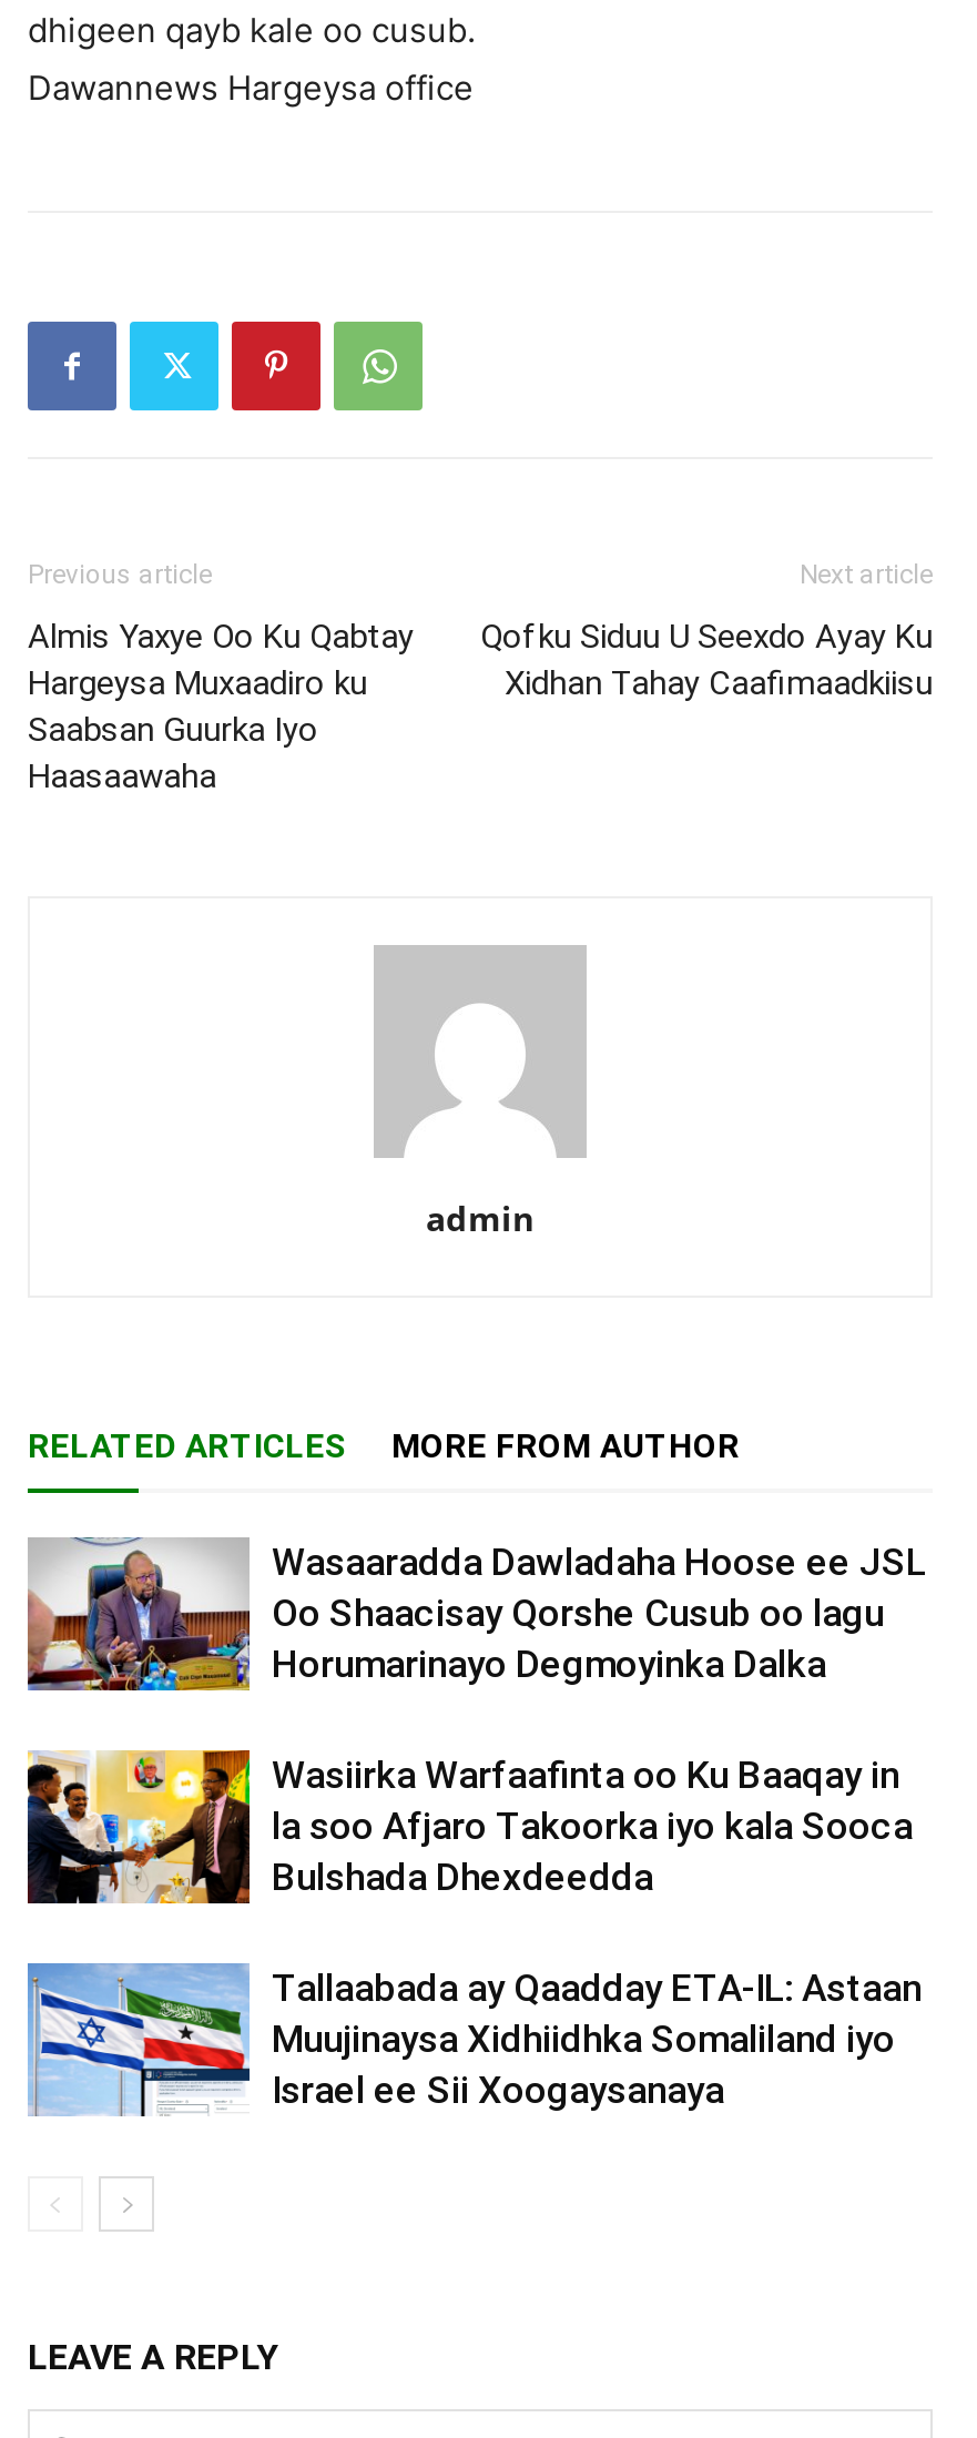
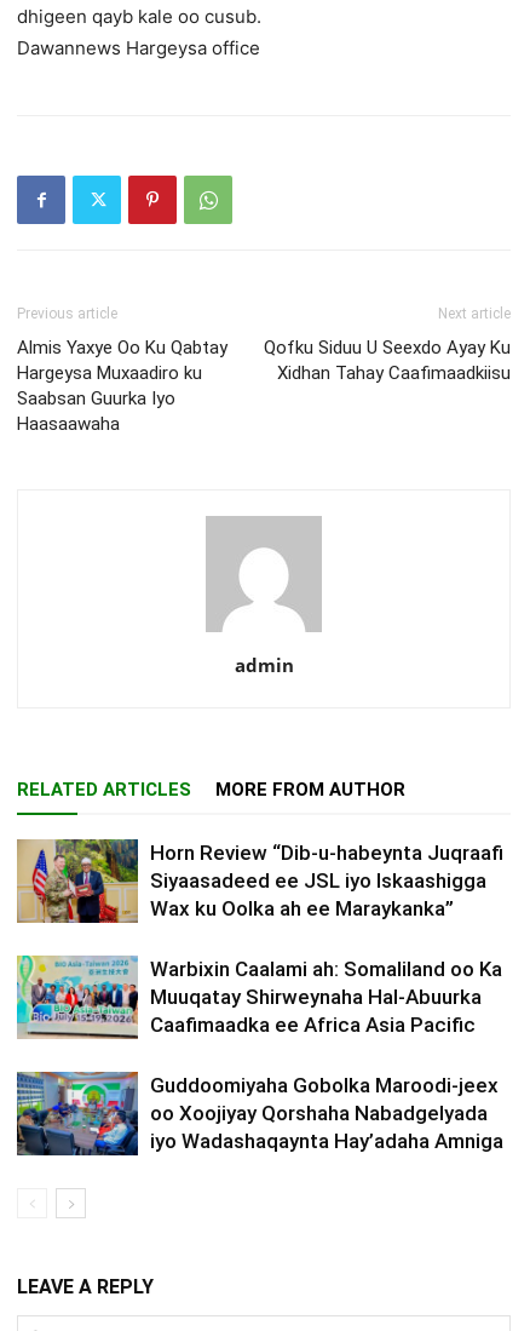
[26,1537,926,1693] [image] | Wasaaradda Dawladaha Hoose ee JSL | Oo Shaacisay Qorshe Cusub oo lagu | Horumarinayo Degmoyinka Dalka -> [16,839,503,924] [image] | Horn Review “Dib-u-habeynta Juqraafi | Siyaasadeed ee JSL iyo Iskaashigga | Wax ku Oolka ah ee Maraykanka”
[26,1748,913,1906] [image] | Wasiirka Warfaafinta oo Ku Baaqay in | la soo Afjaro Takoorka iyo kala Sooca | Bulshada Dhexdeedda -> [16,954,502,1040] [image] | Warbixin Caalami ah: Somaliland oo Ka | Muuqatay Shirweynaha Hal-Abuurka | Caafimaadka ee Africa Asia Pacific
[26,1961,922,2116] [image] | Tallaabada ay Qaadday ETA-IL: Astaan | Muujinaysa Xidhiidhka Somaliland iyo | Israel ee Sii Xoogaysanaya -> [16,1071,503,1157] [image] | Guddoomiyaha Gobolka Maroodi-jeex | oo Xoojiyay Qorshaha Nabadgelyada | iyo Wadashaqaynta Hay’adaha Amniga

